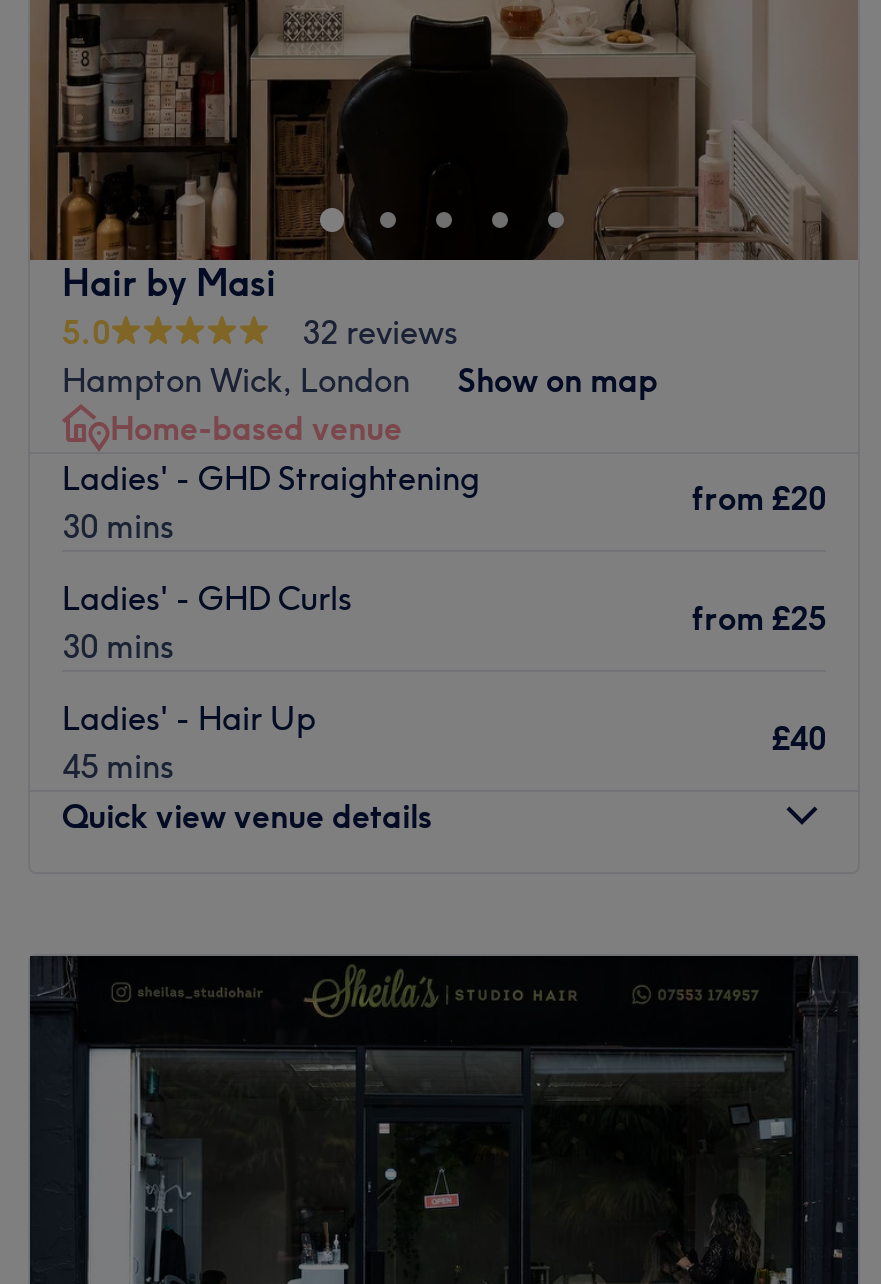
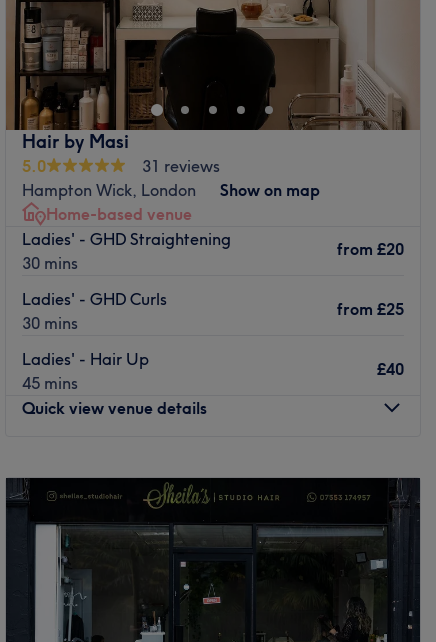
[302,311,458,351] 32 reviews -> [142,156,220,176] 31 reviews

